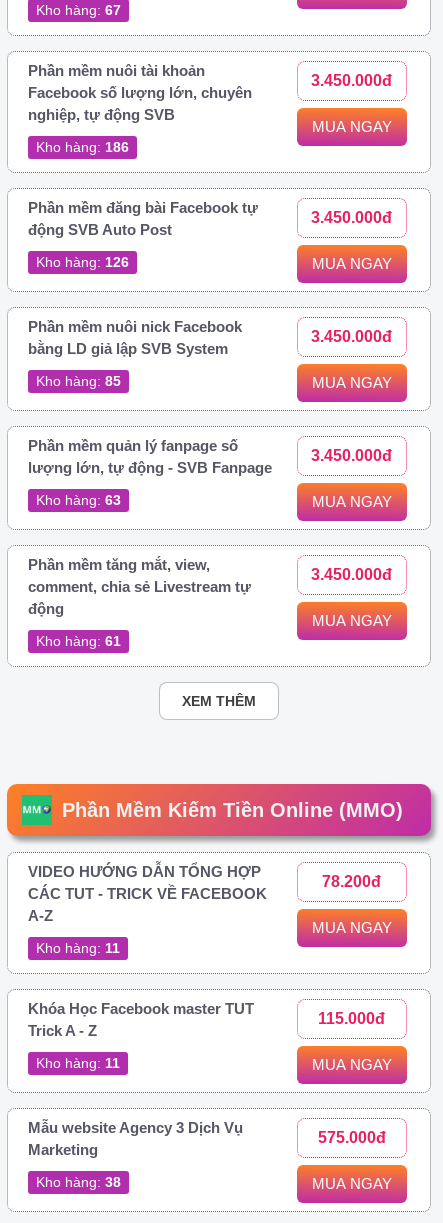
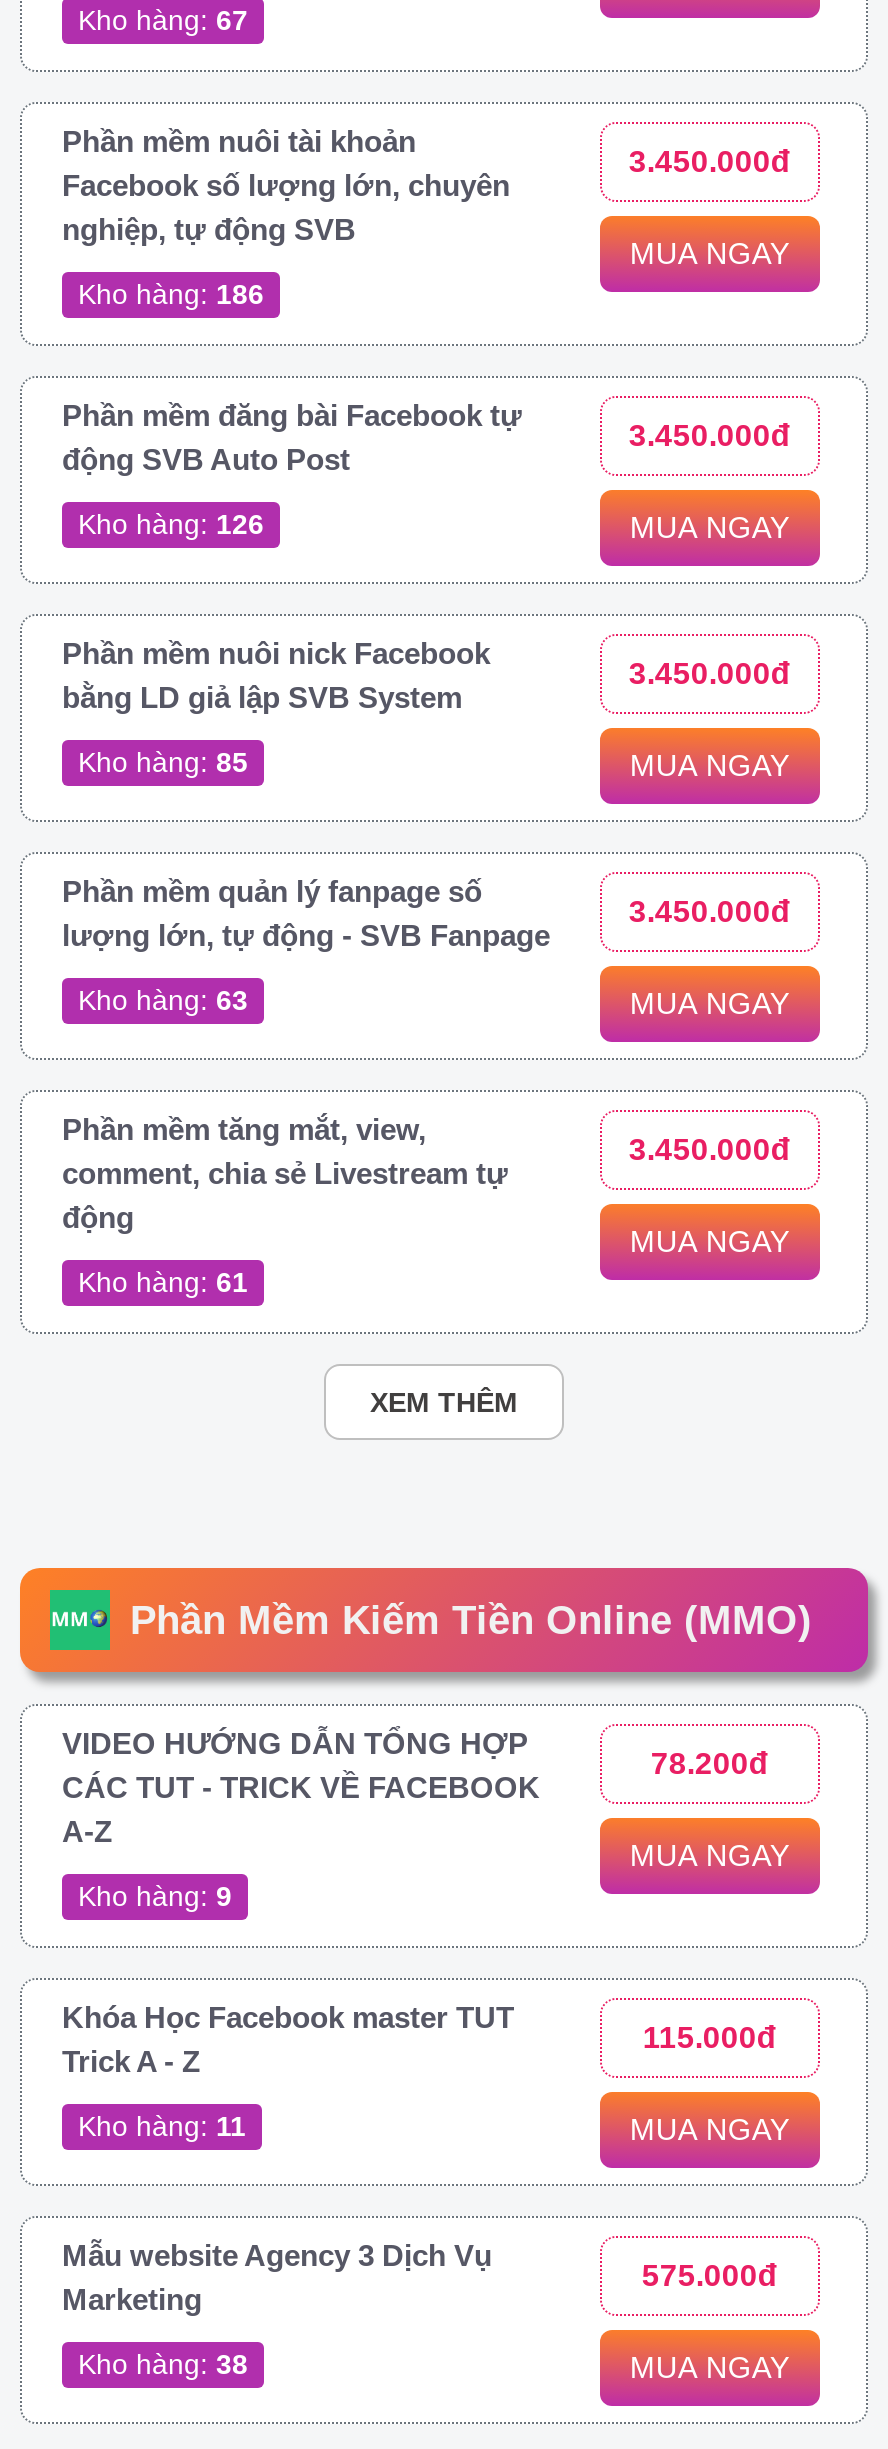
[36,940,120,956] Kho hàng: 11 -> [78,1880,232,1912] Kho hàng: 9

